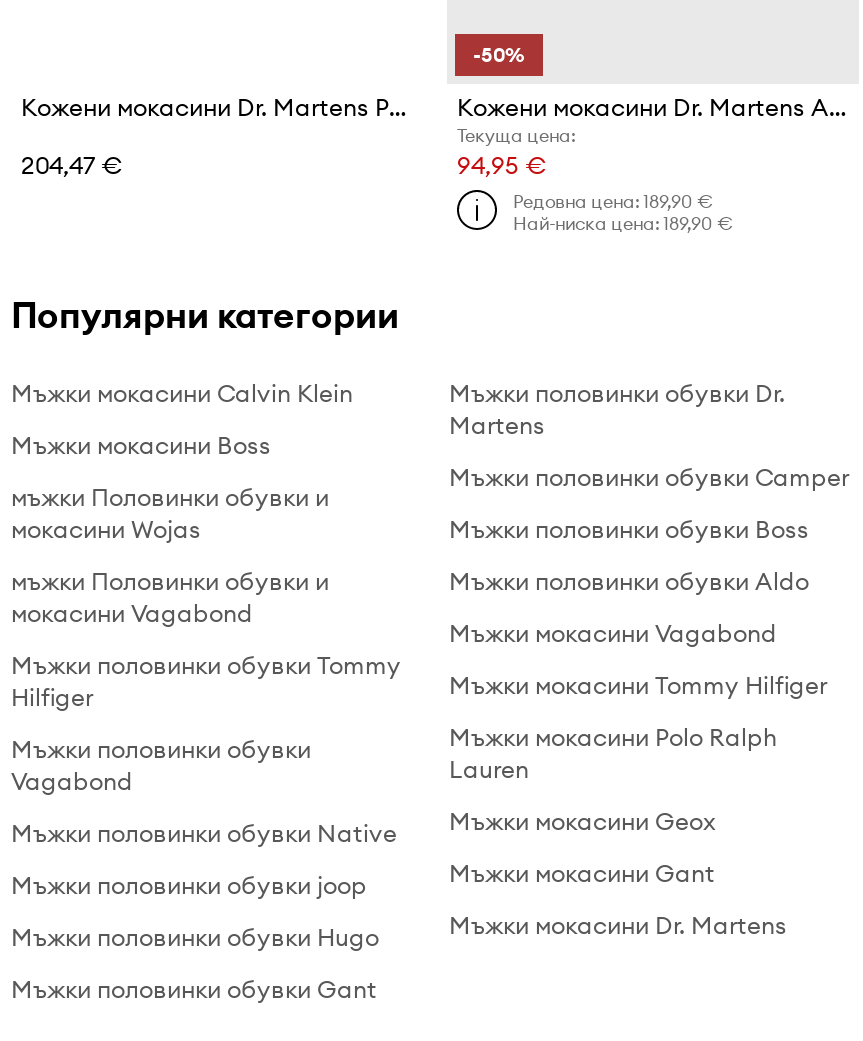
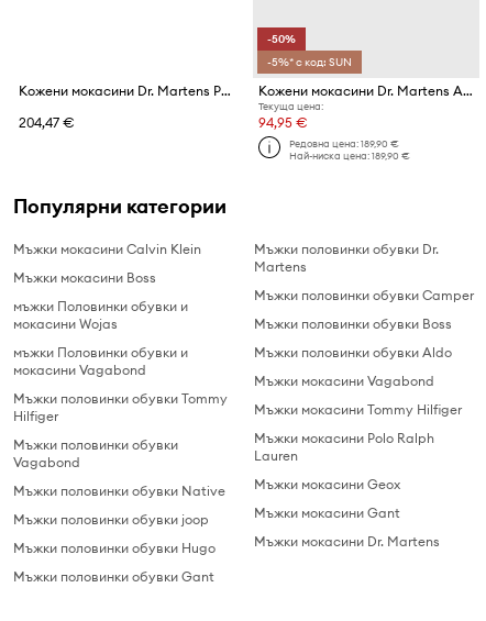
none -> [267,55,352,69] -5%* с код: SUN

